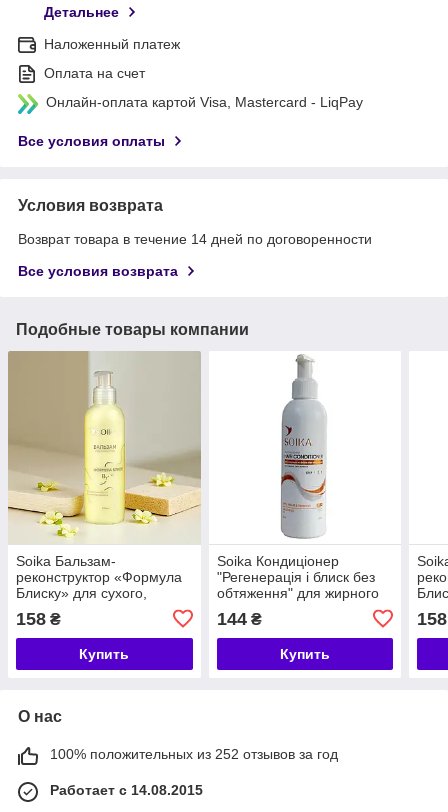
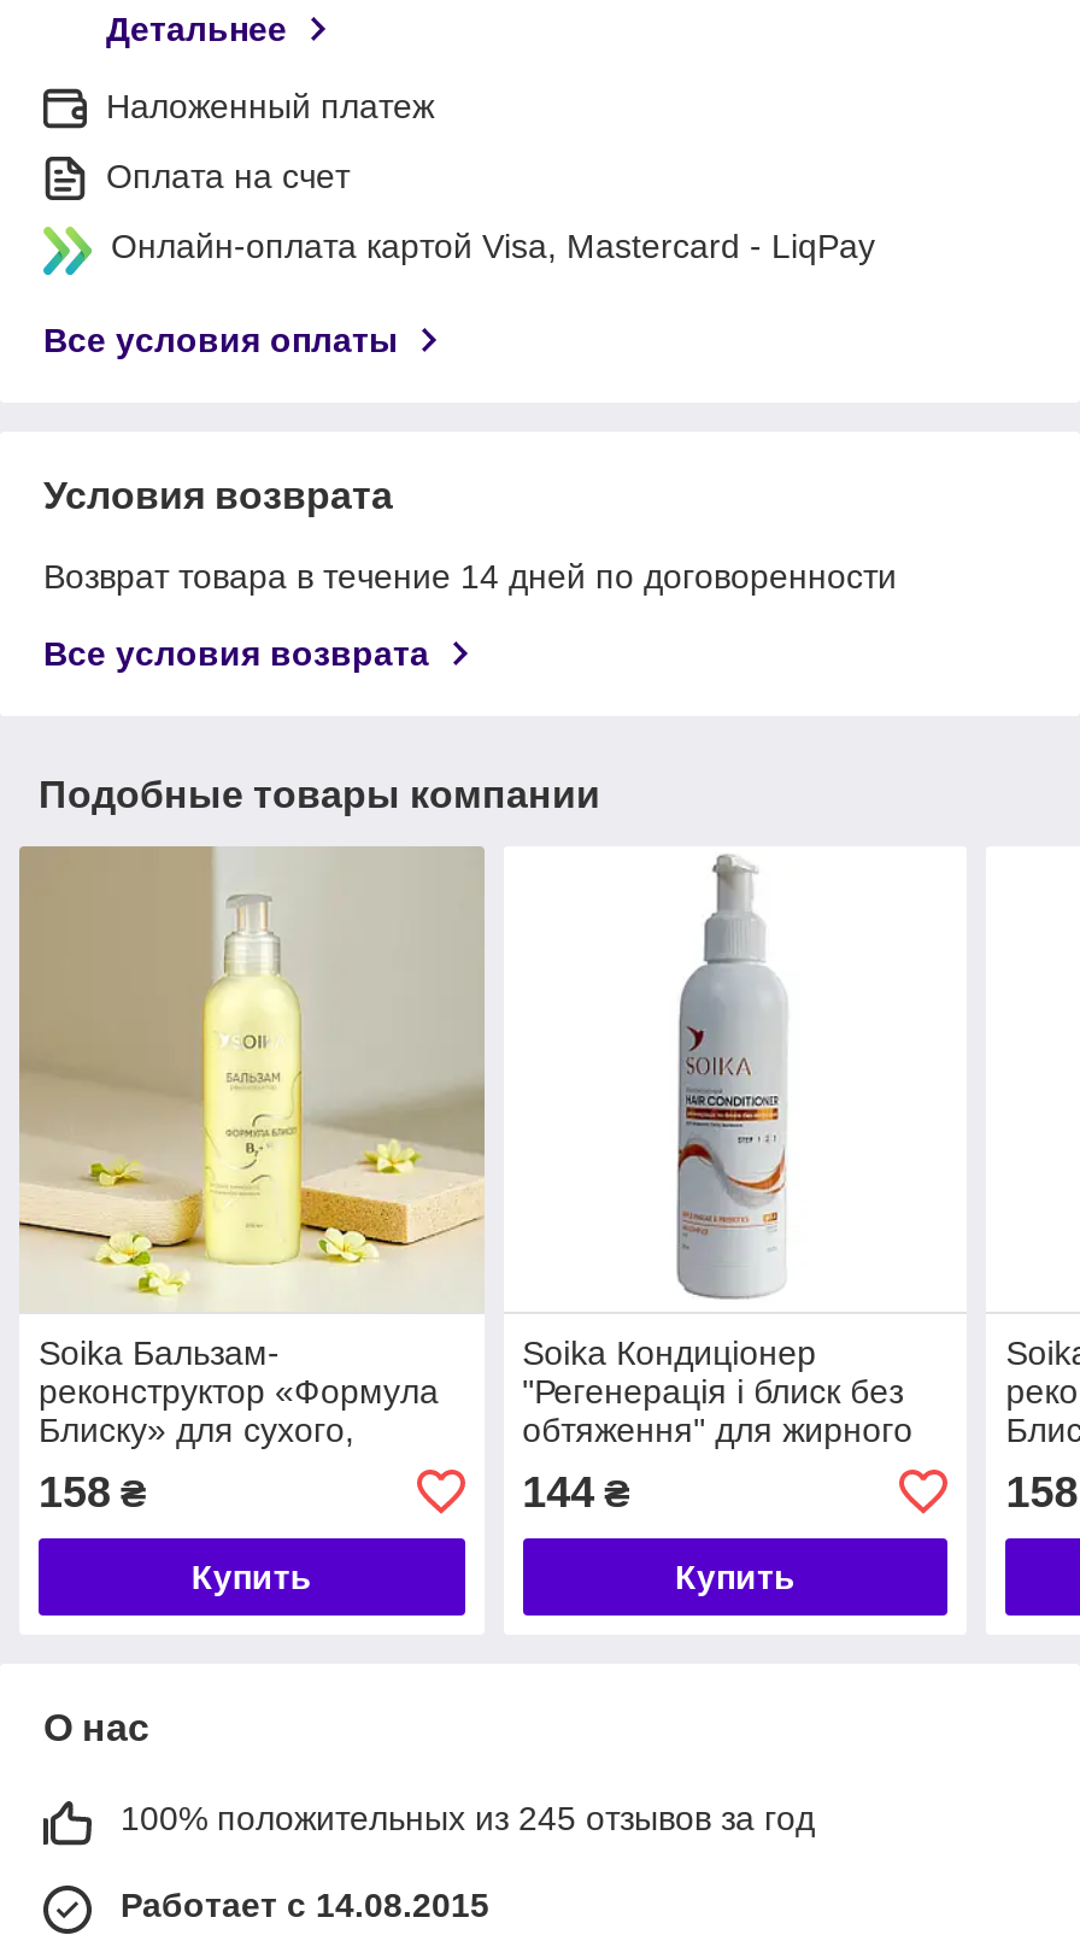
[50,746,338,762] 100% положительных из 252 отзывов за год -> [121,1798,815,1837] 100% положительных из 245 отзывов за год

